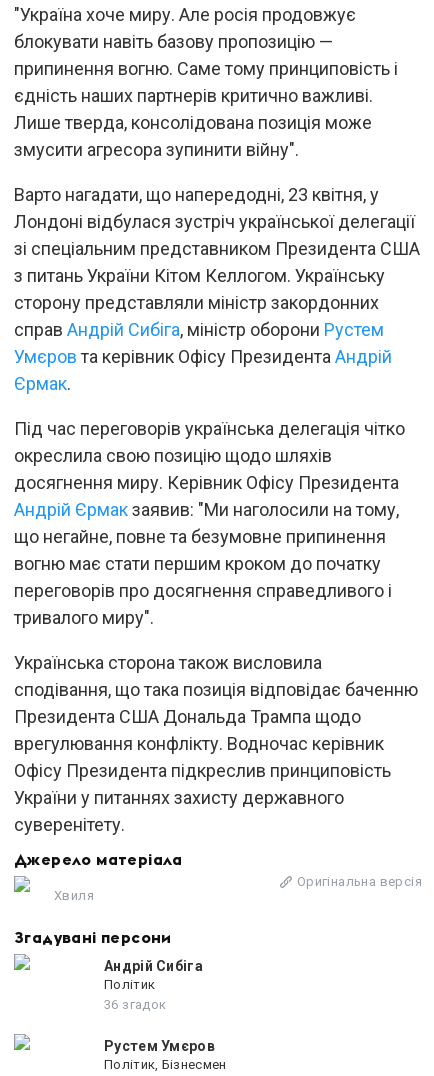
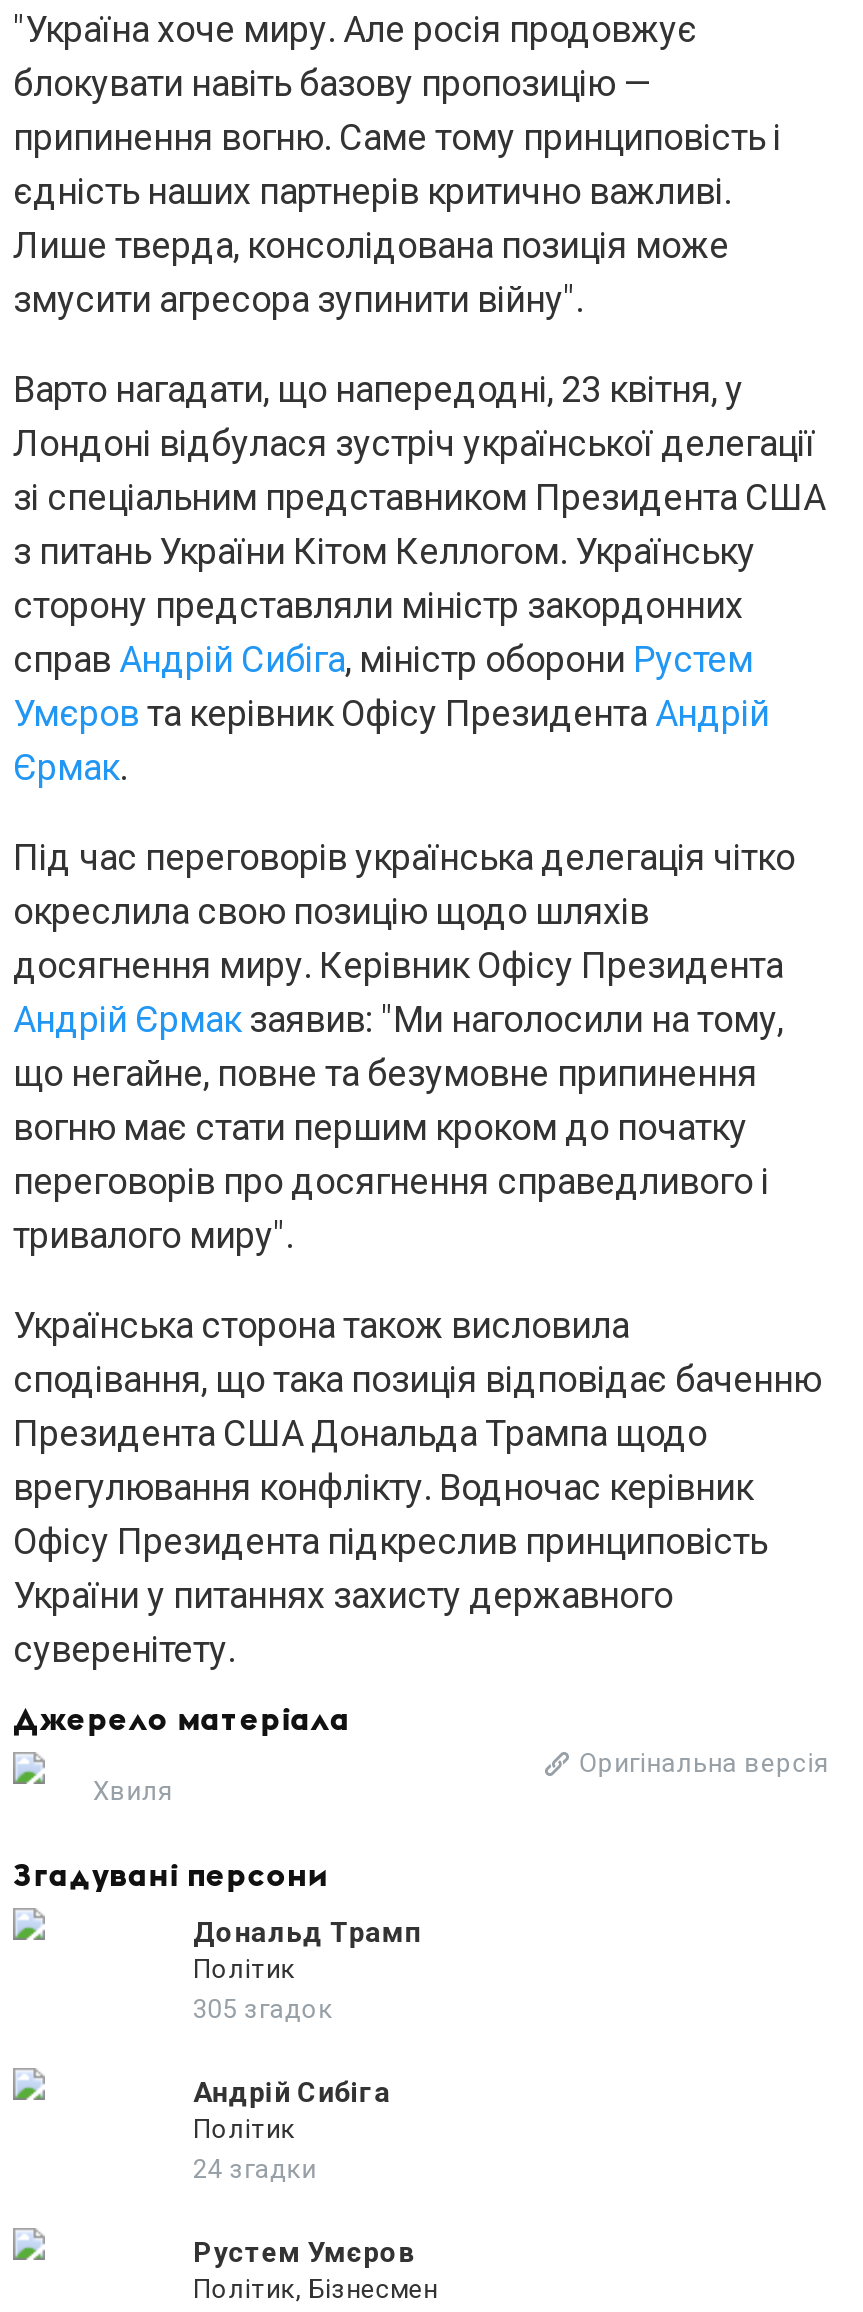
none -> [193,1916,421,2024] Дональд Трамп | Політик | 305 згадок
[104,997,167,1012] 36 згадок -> [193,2154,316,2184] 24 згадки

